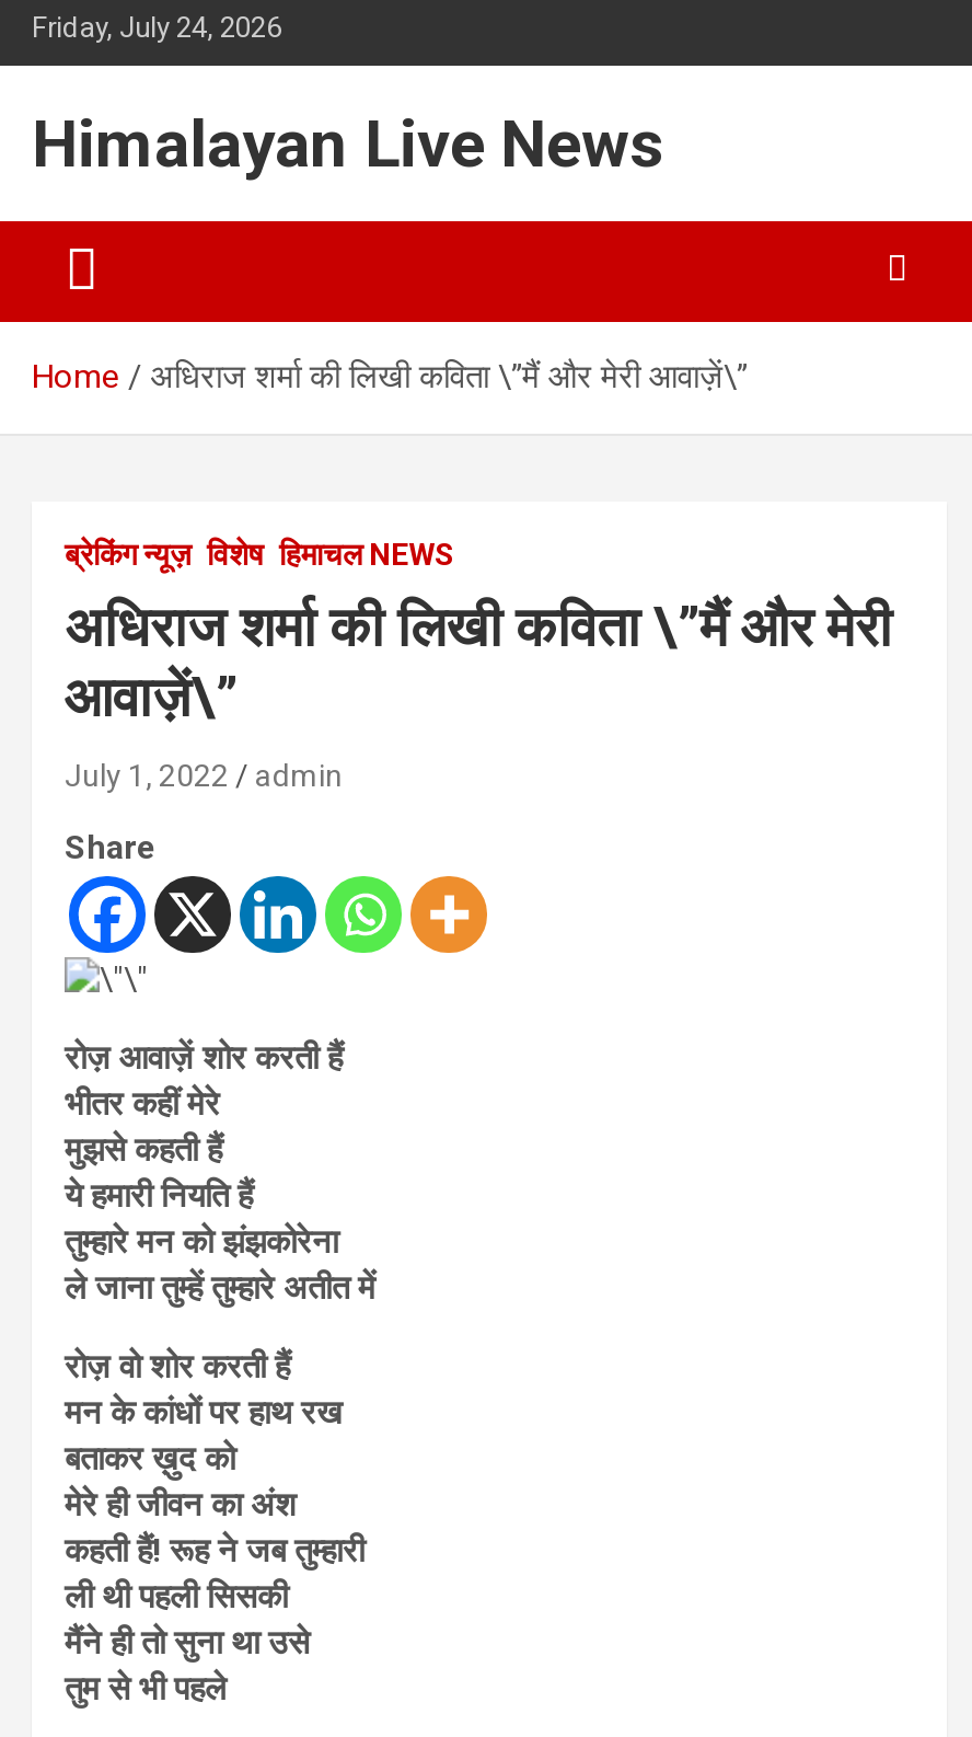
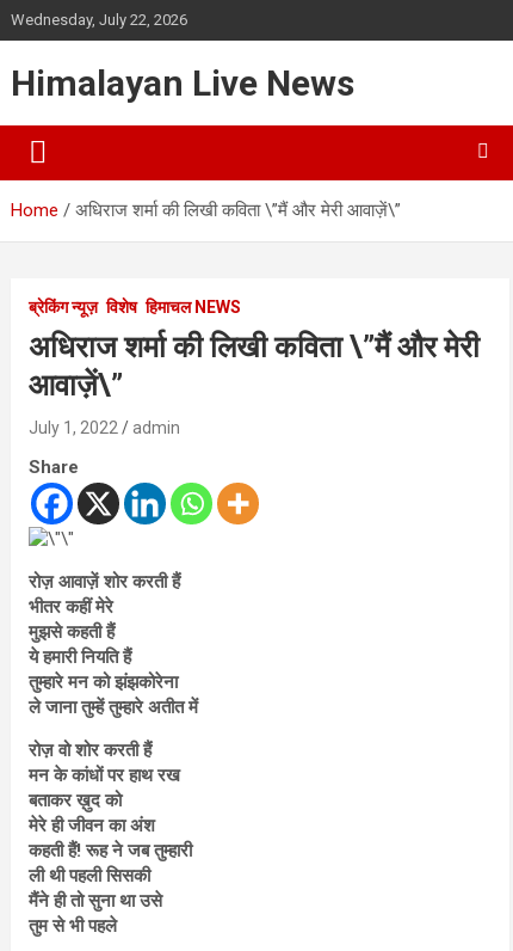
[32,11,281,44] Friday, July 24, 2026 -> [11,11,187,29] Wednesday, July 22, 2026

